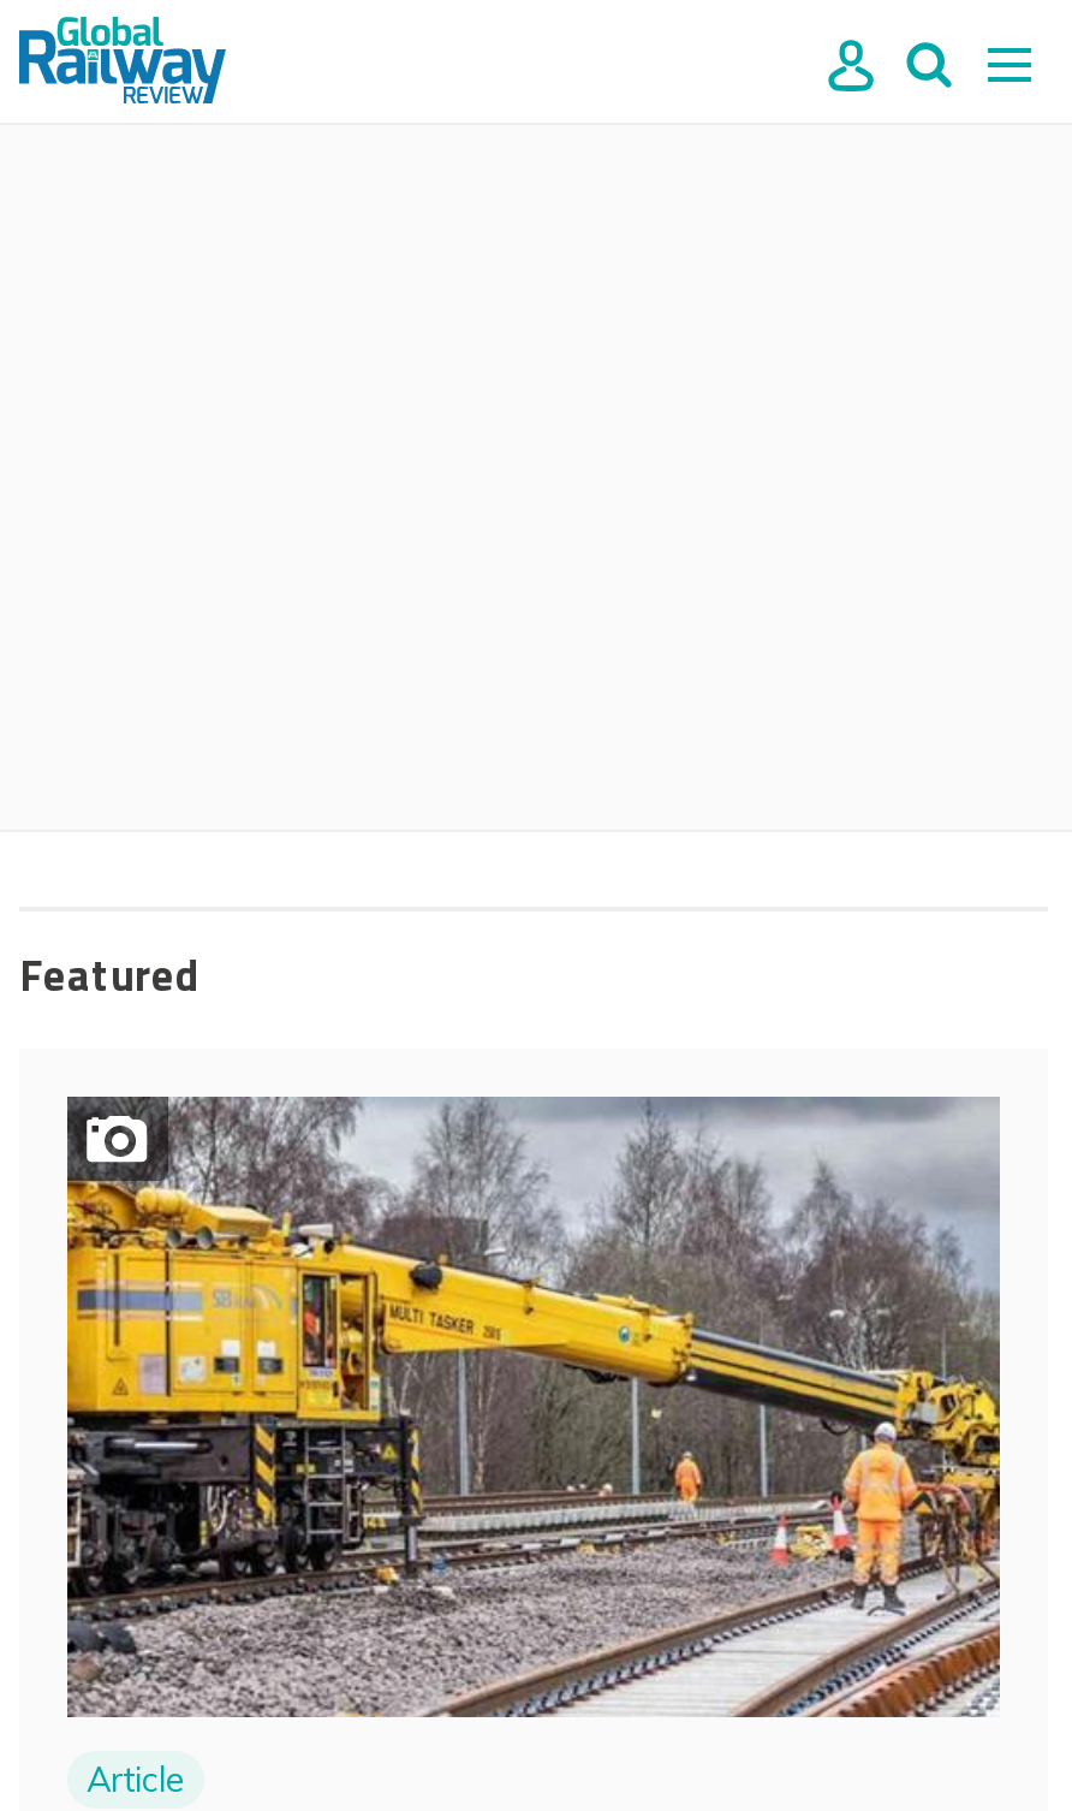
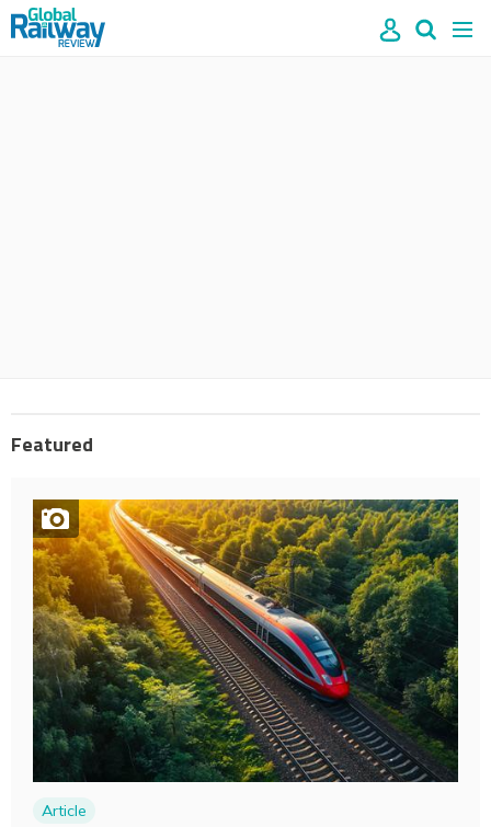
[65,1094,1002,1720] [image] -> [32,498,459,783] [image]

